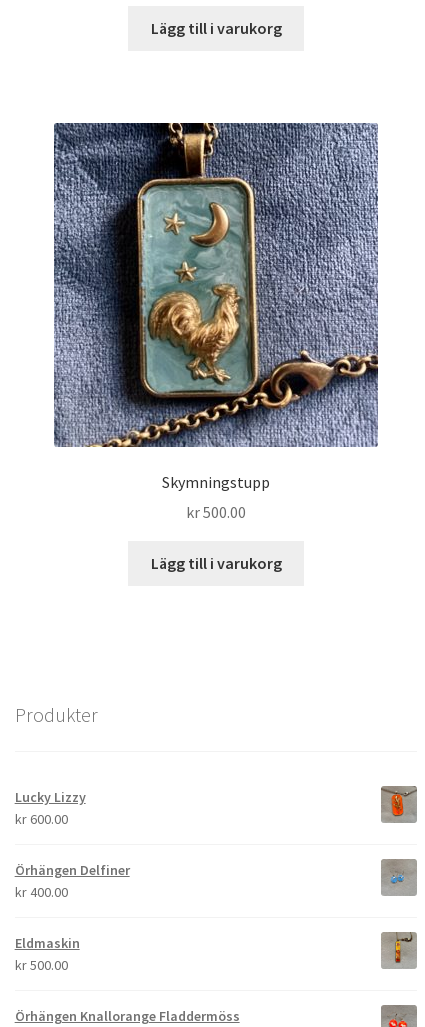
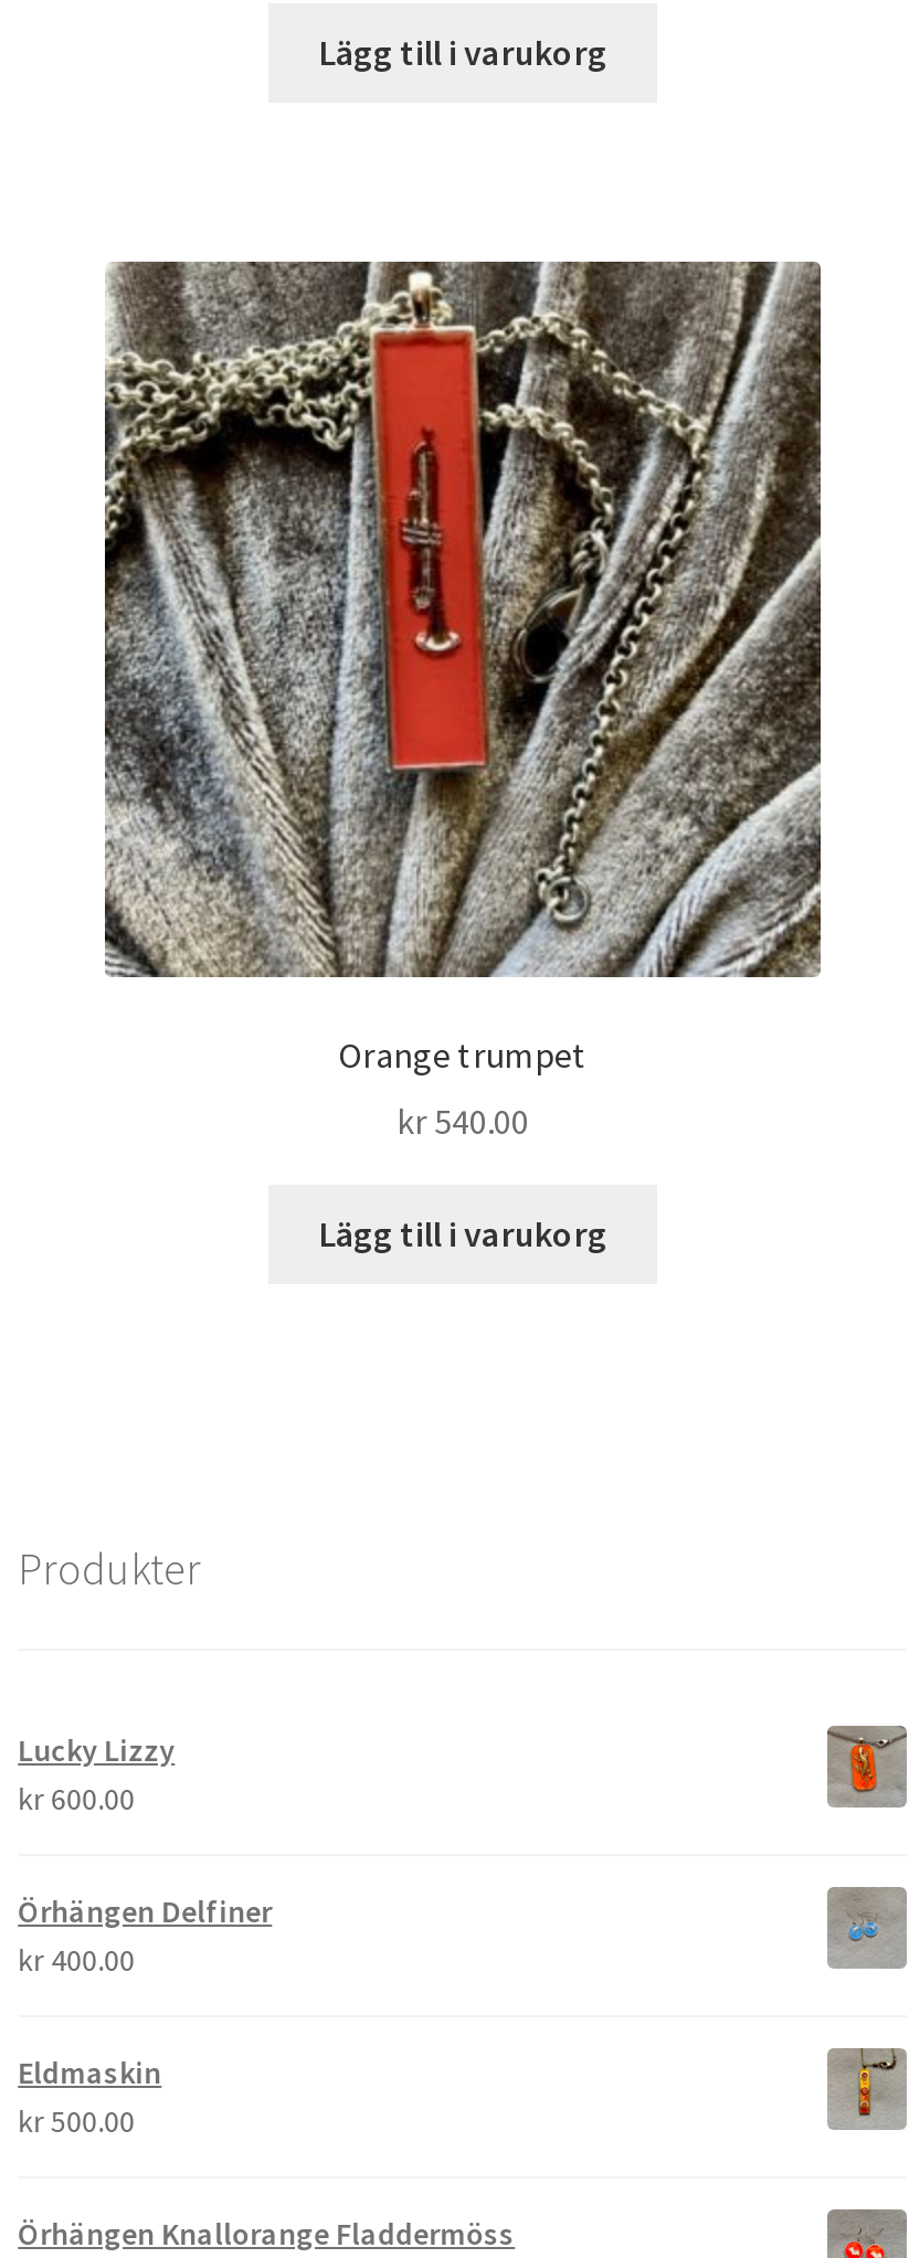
[53,122,379,491] [image] | Skymningstupp -> [103,259,823,1075] [image] | Orange trumpet
[186,502,246,522] kr 500.00 -> [397,1099,529,1143] kr 540.00

